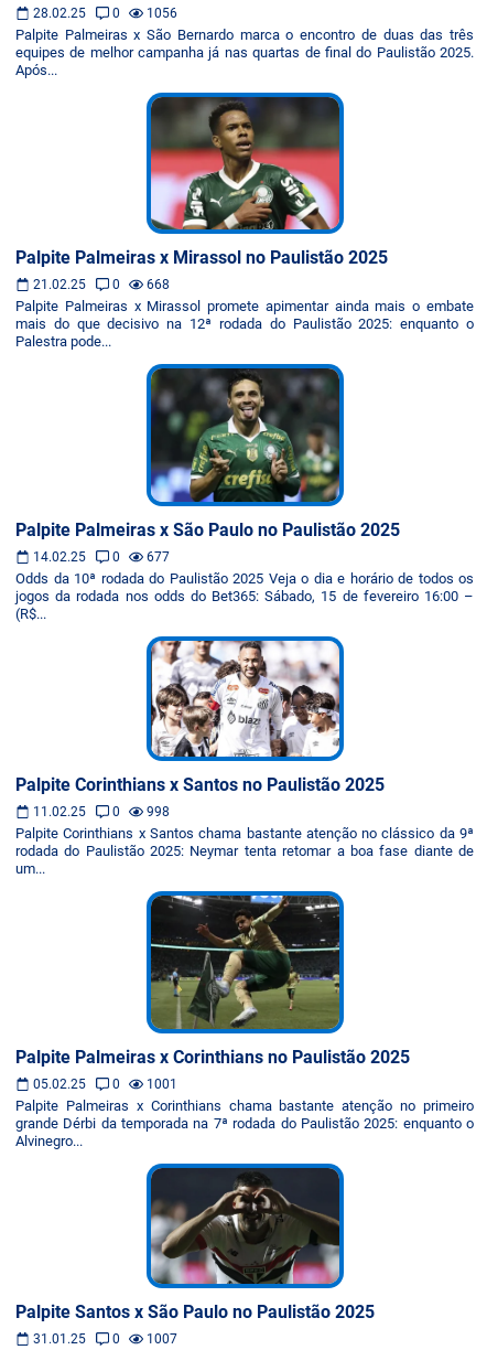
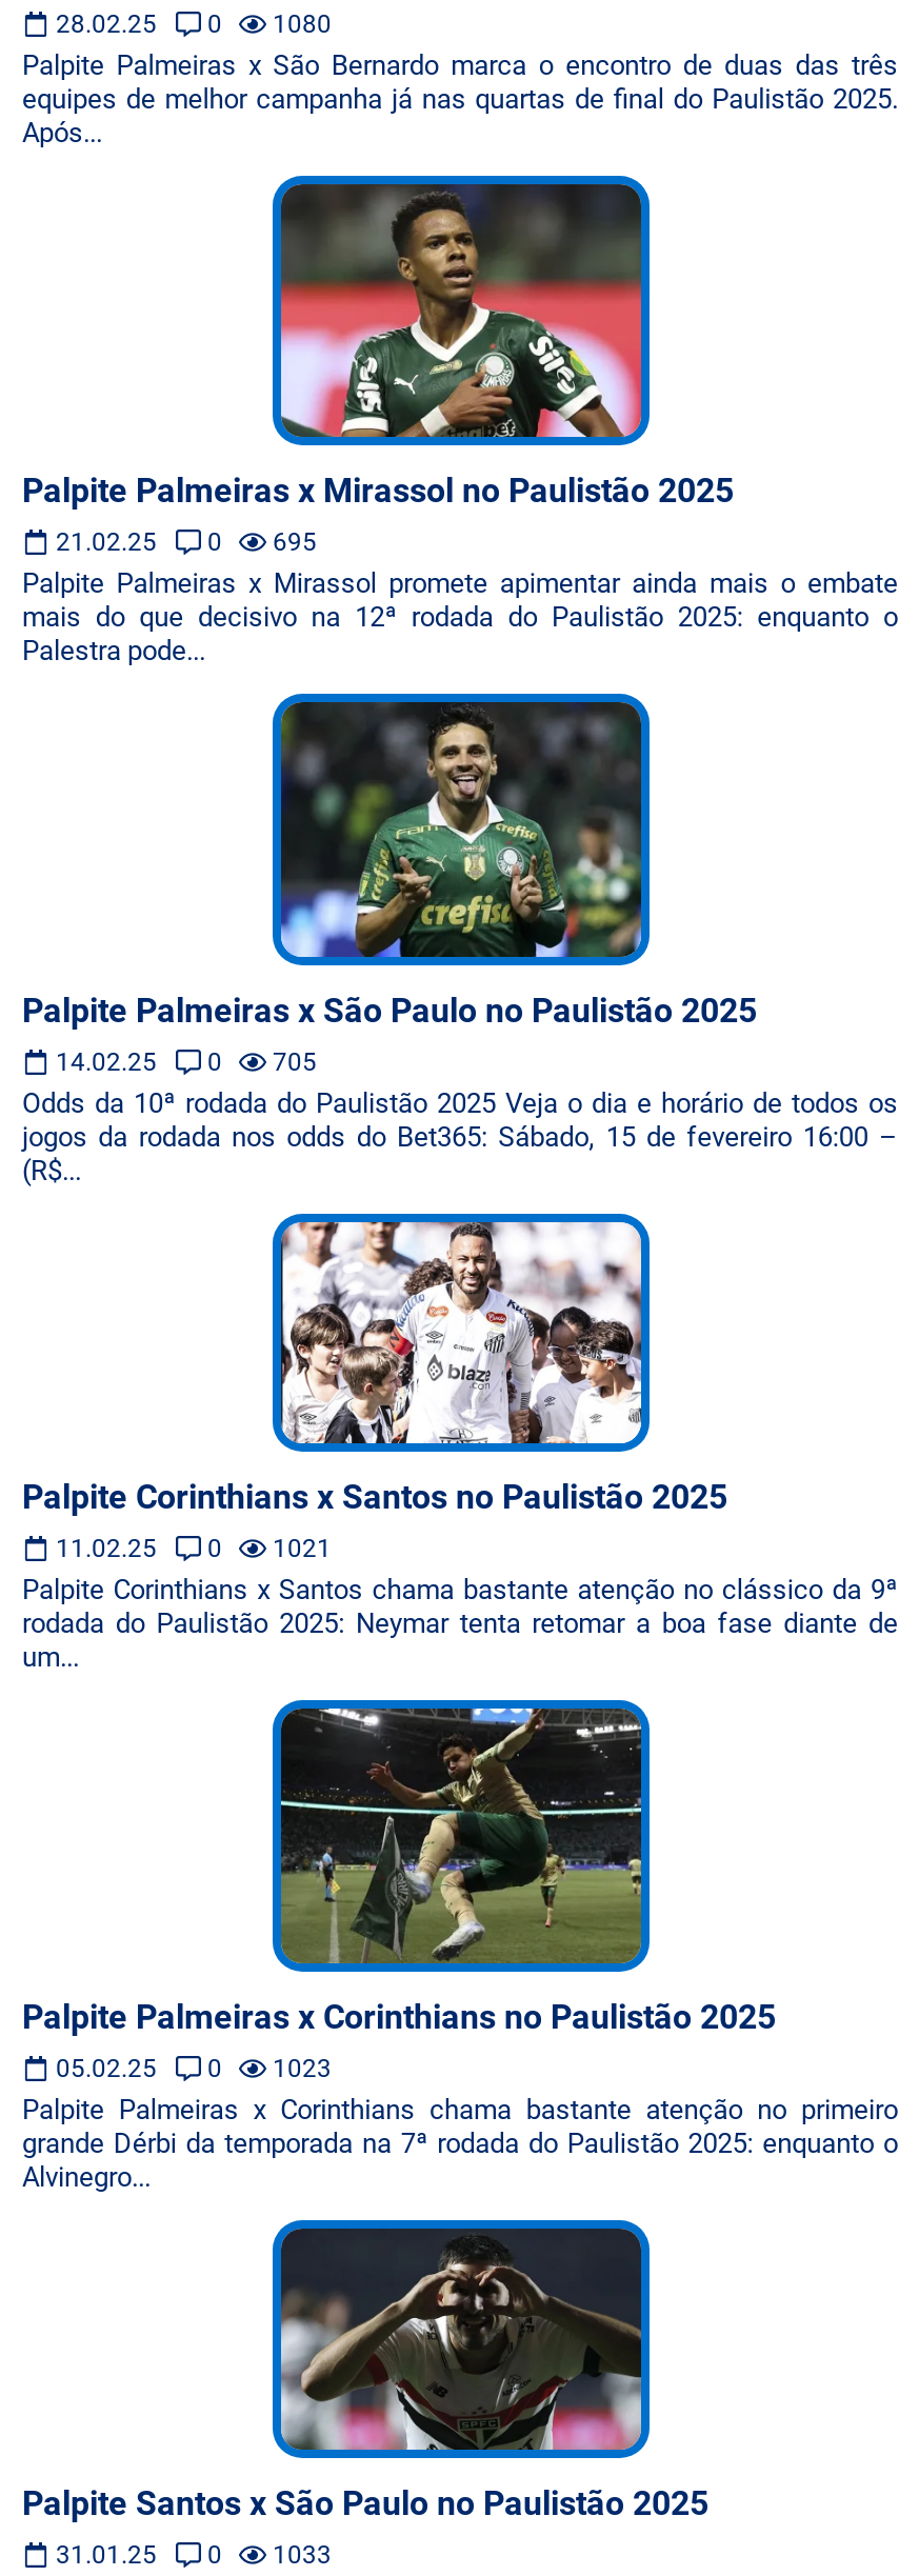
[33,5,177,21] 28.02.25 0 1056 -> [56,9,332,38] 28.02.25 0 1080
[33,277,170,292] 21.02.25 0 668 -> [56,528,317,557] 21.02.25 0 695
[33,549,170,564] 14.02.25 0 677 -> [56,1047,317,1077] 14.02.25 0 705
[33,804,170,819] 11.02.25 0 998 -> [56,1534,332,1563] 11.02.25 0 1021
[33,1076,177,1091] 05.02.25 0 1001 -> [56,2053,332,2082] 05.02.25 0 1023
[33,1331,177,1346] 31.01.25 0 1007 -> [56,2540,332,2569] 31.01.25 0 1033

